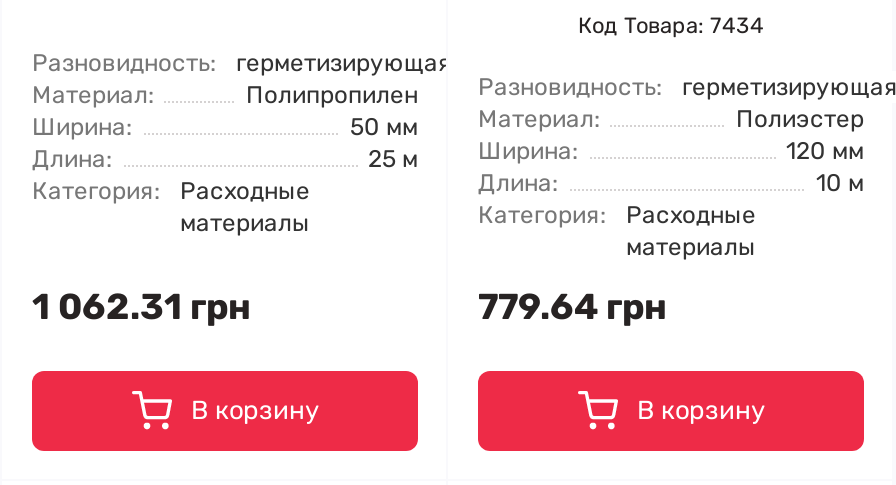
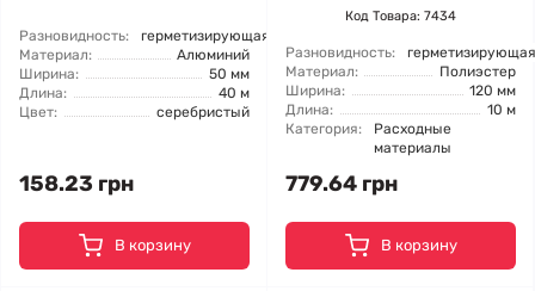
[246,81,418,109] Полипропилен -> [177,47,250,63] Алюминий
[32,145,418,237] 25 м | Категория: | Расходные | материалы -> [19,85,250,120] 40 м | Цвет: | серебристый
[32,285,250,329] 1 062.31 грн -> [19,171,134,197] 158.23 грн

